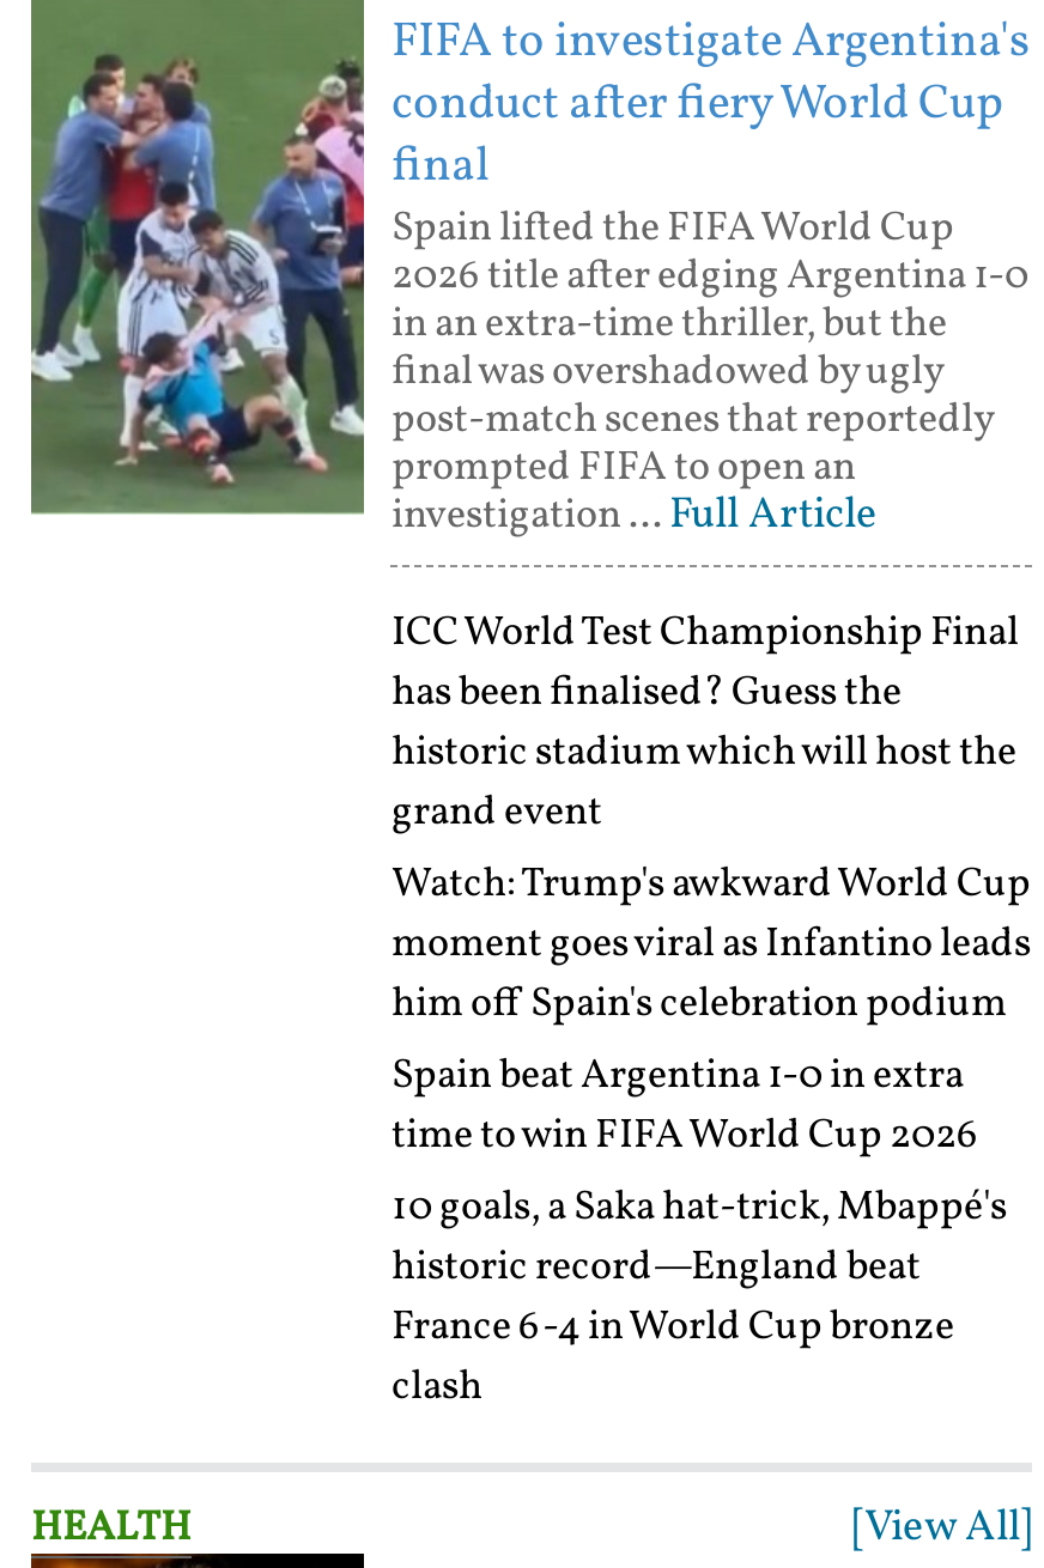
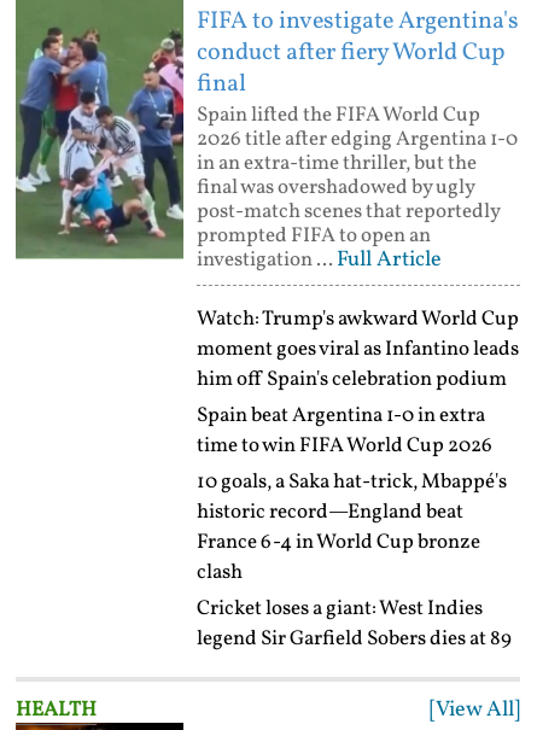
[391,606,1019,840] ICC World Test Championship Final | has been finalised? Guess the | historic stadium which will host the | grand event -> none
moved [391,857,1031,1415] -> [197,305,520,586]: Watch: Trump's awkward World Cup | moment goes viral as Infantino leads | him off Spain's celebration podium | ... | France 6-4 in World Cup bronze | clash
none -> [197,595,512,653] Cricket loses a giant: West Indies | legend Sir Garfield Sobers dies at 89

